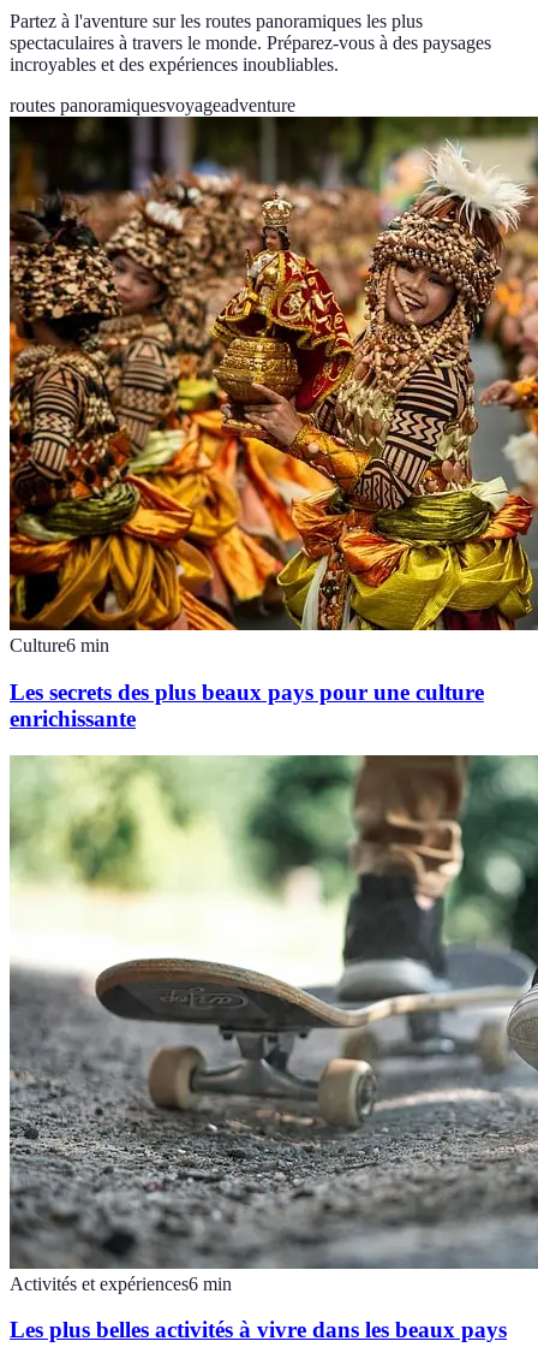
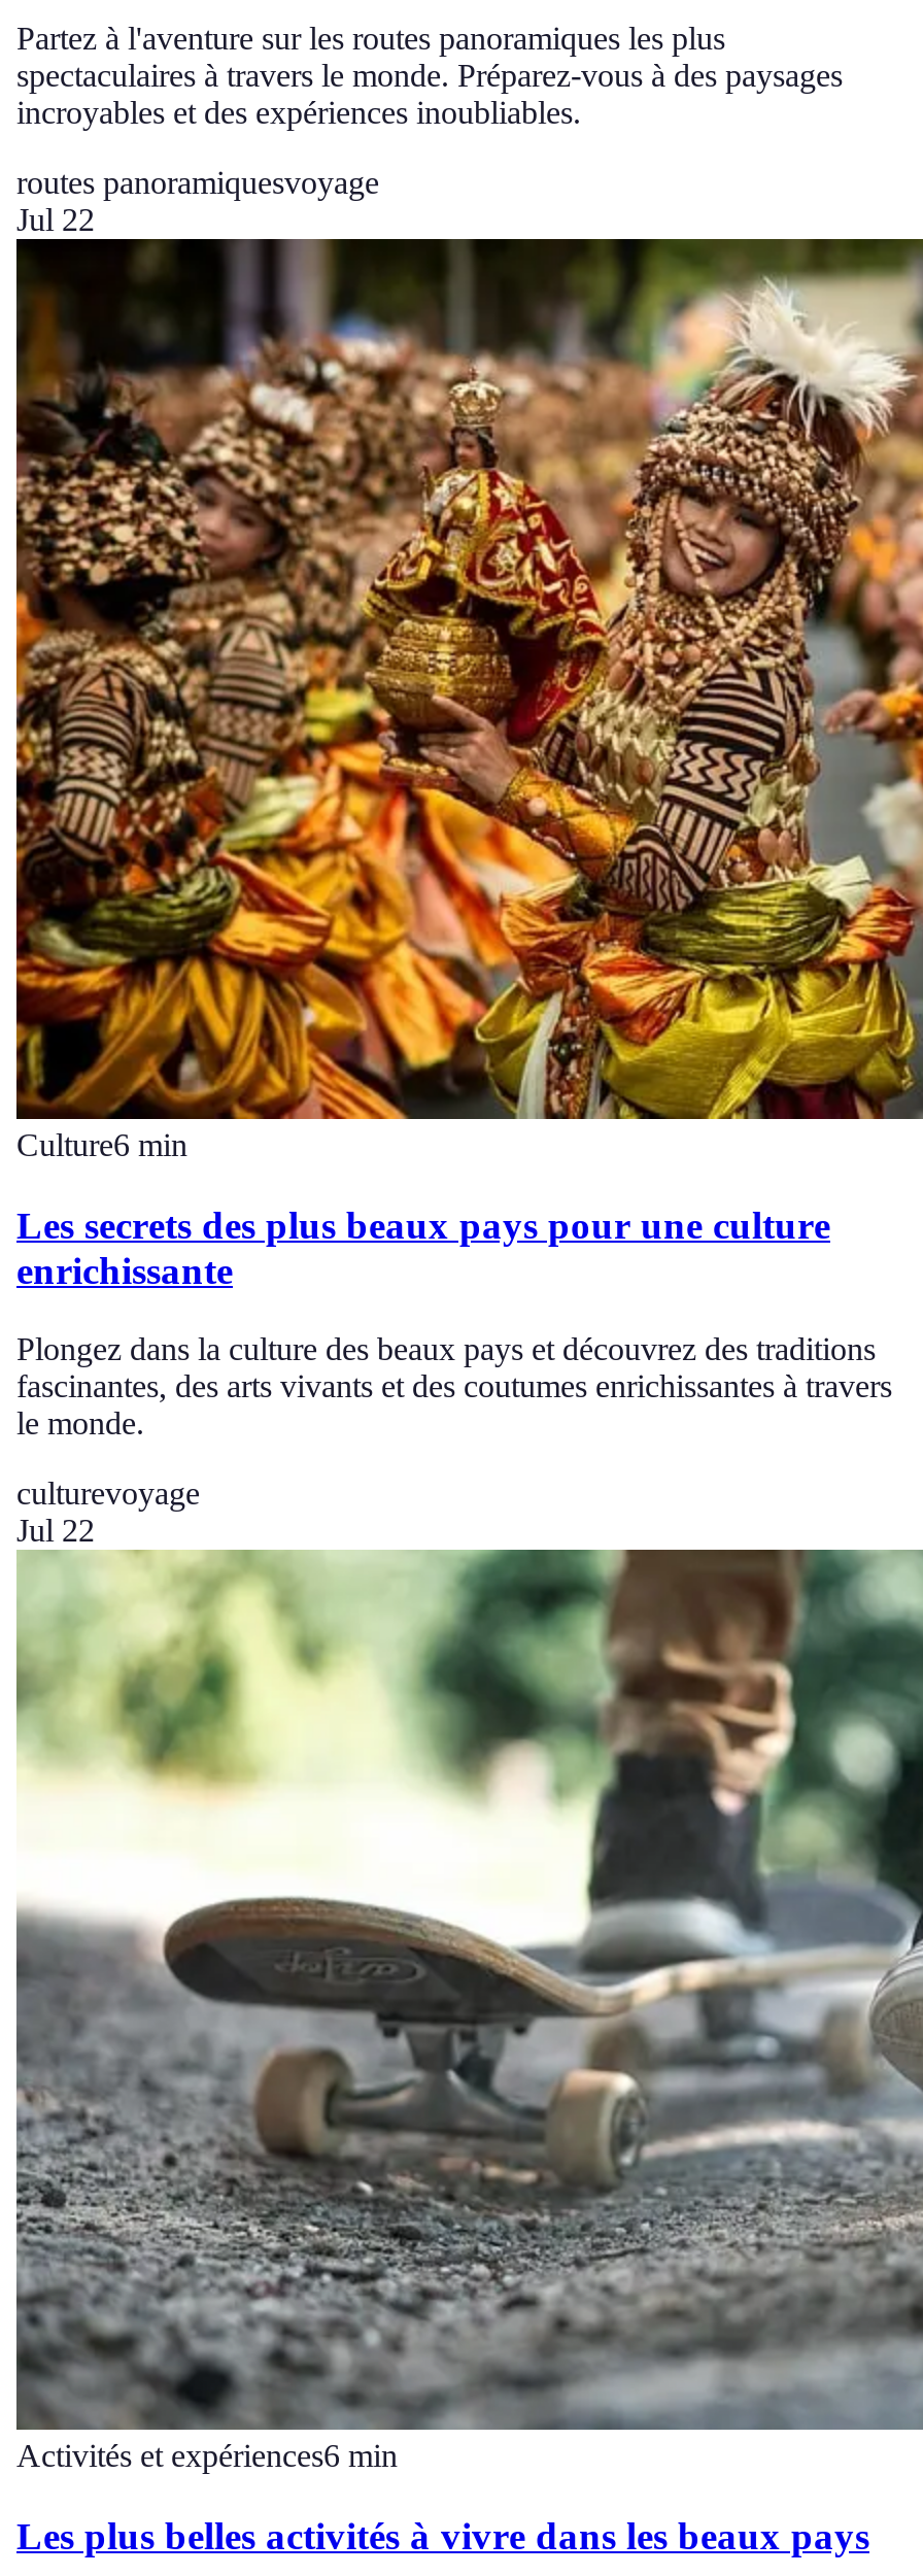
[10,95,295,116] routes panoramiquesvoyageadventure -> [16,165,379,237] routes panoramiquesvoyage | Jul 22
none -> [16,1332,892,1549] Plongez dans la culture des beaux pays et découvrez des traditions | fascinantes, des arts vivants et des coutumes enrichissantes à travers | le monde. | culturevoyage | Jul 22

